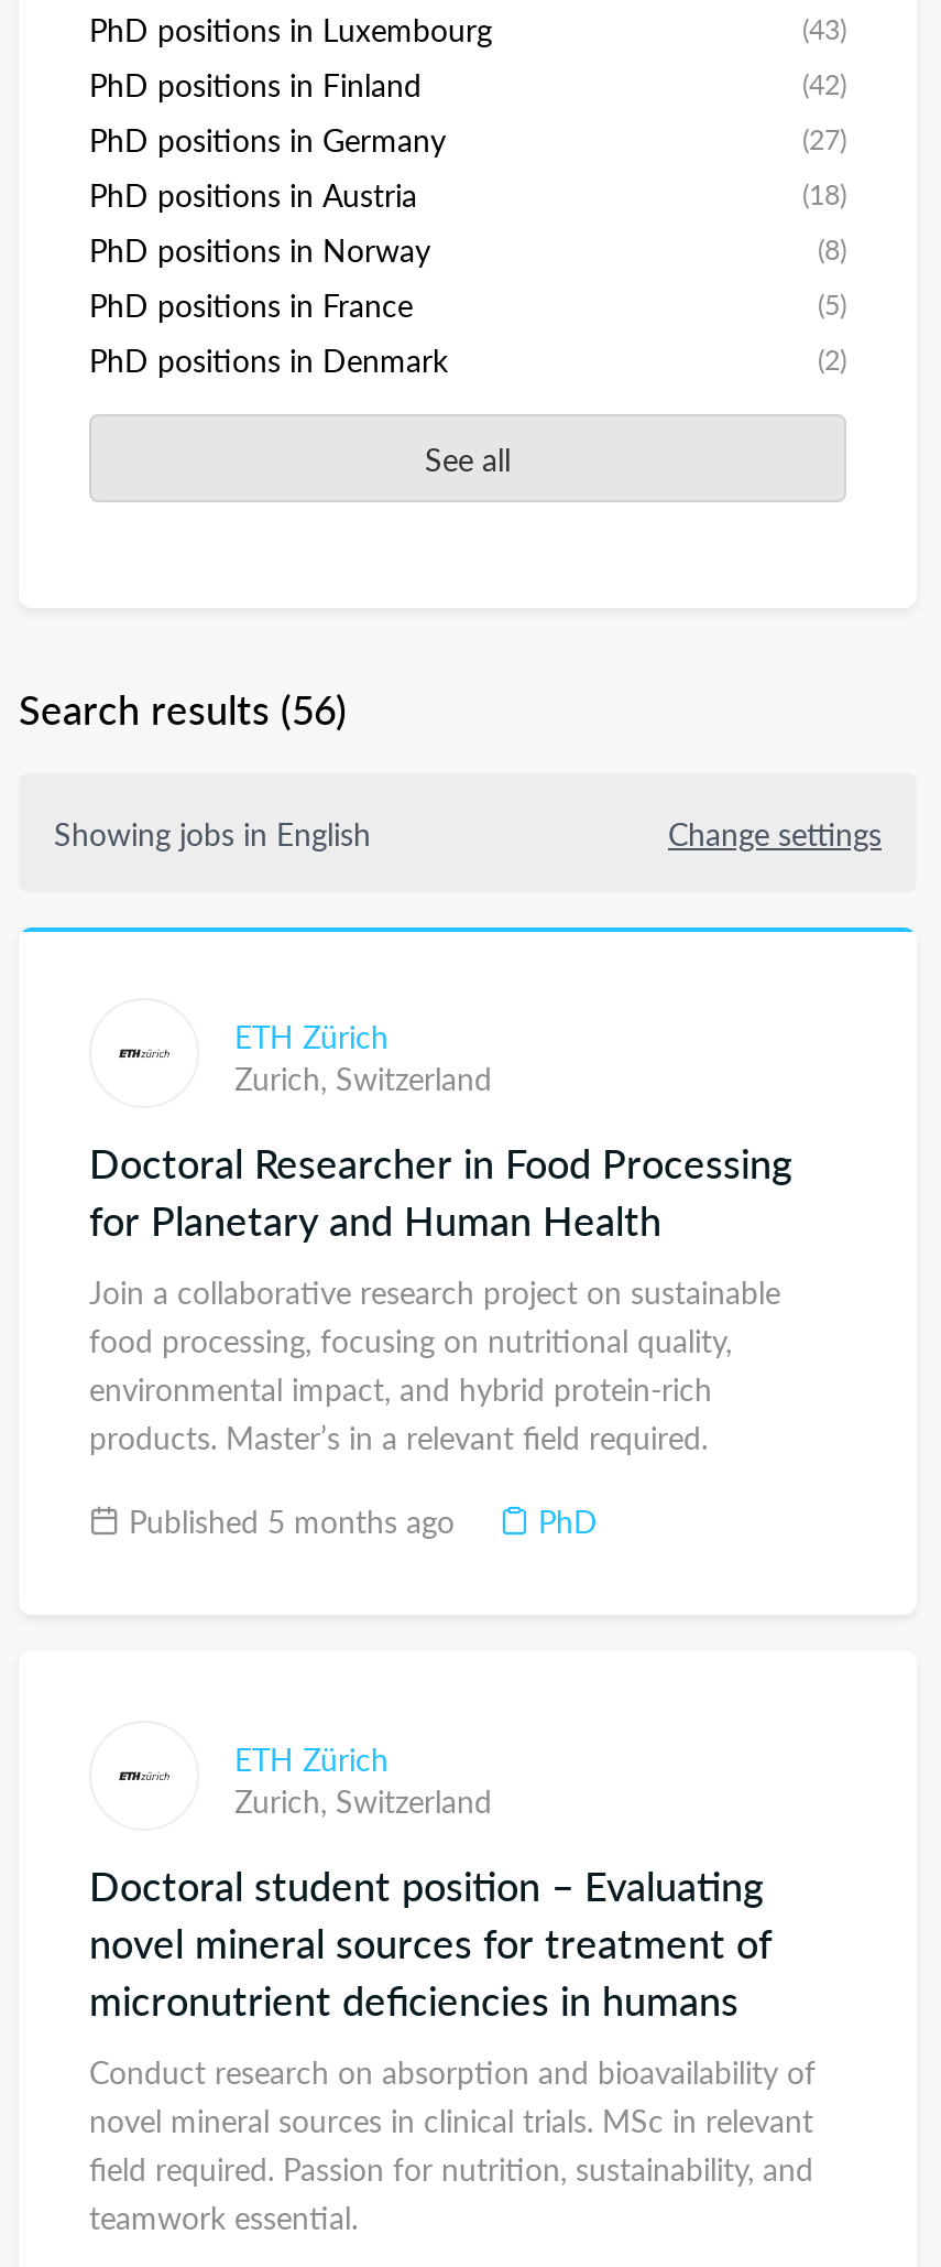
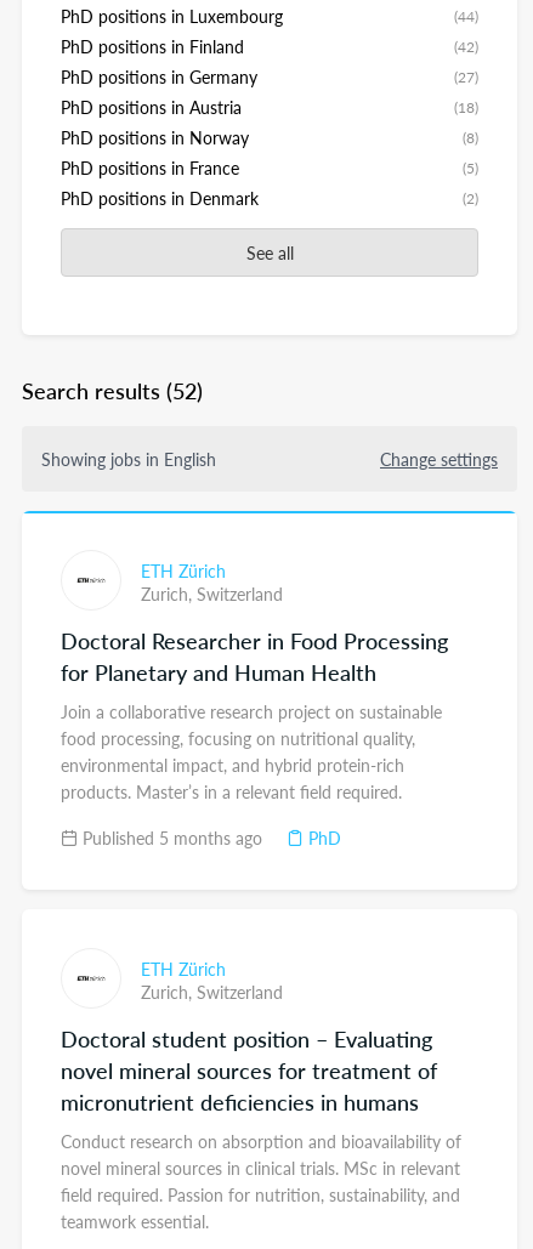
[802,9,846,48] (43) -> [454,5,478,27] (44)
[19,681,347,736] Search results (56) -> [22,375,203,405] Search results (52)

